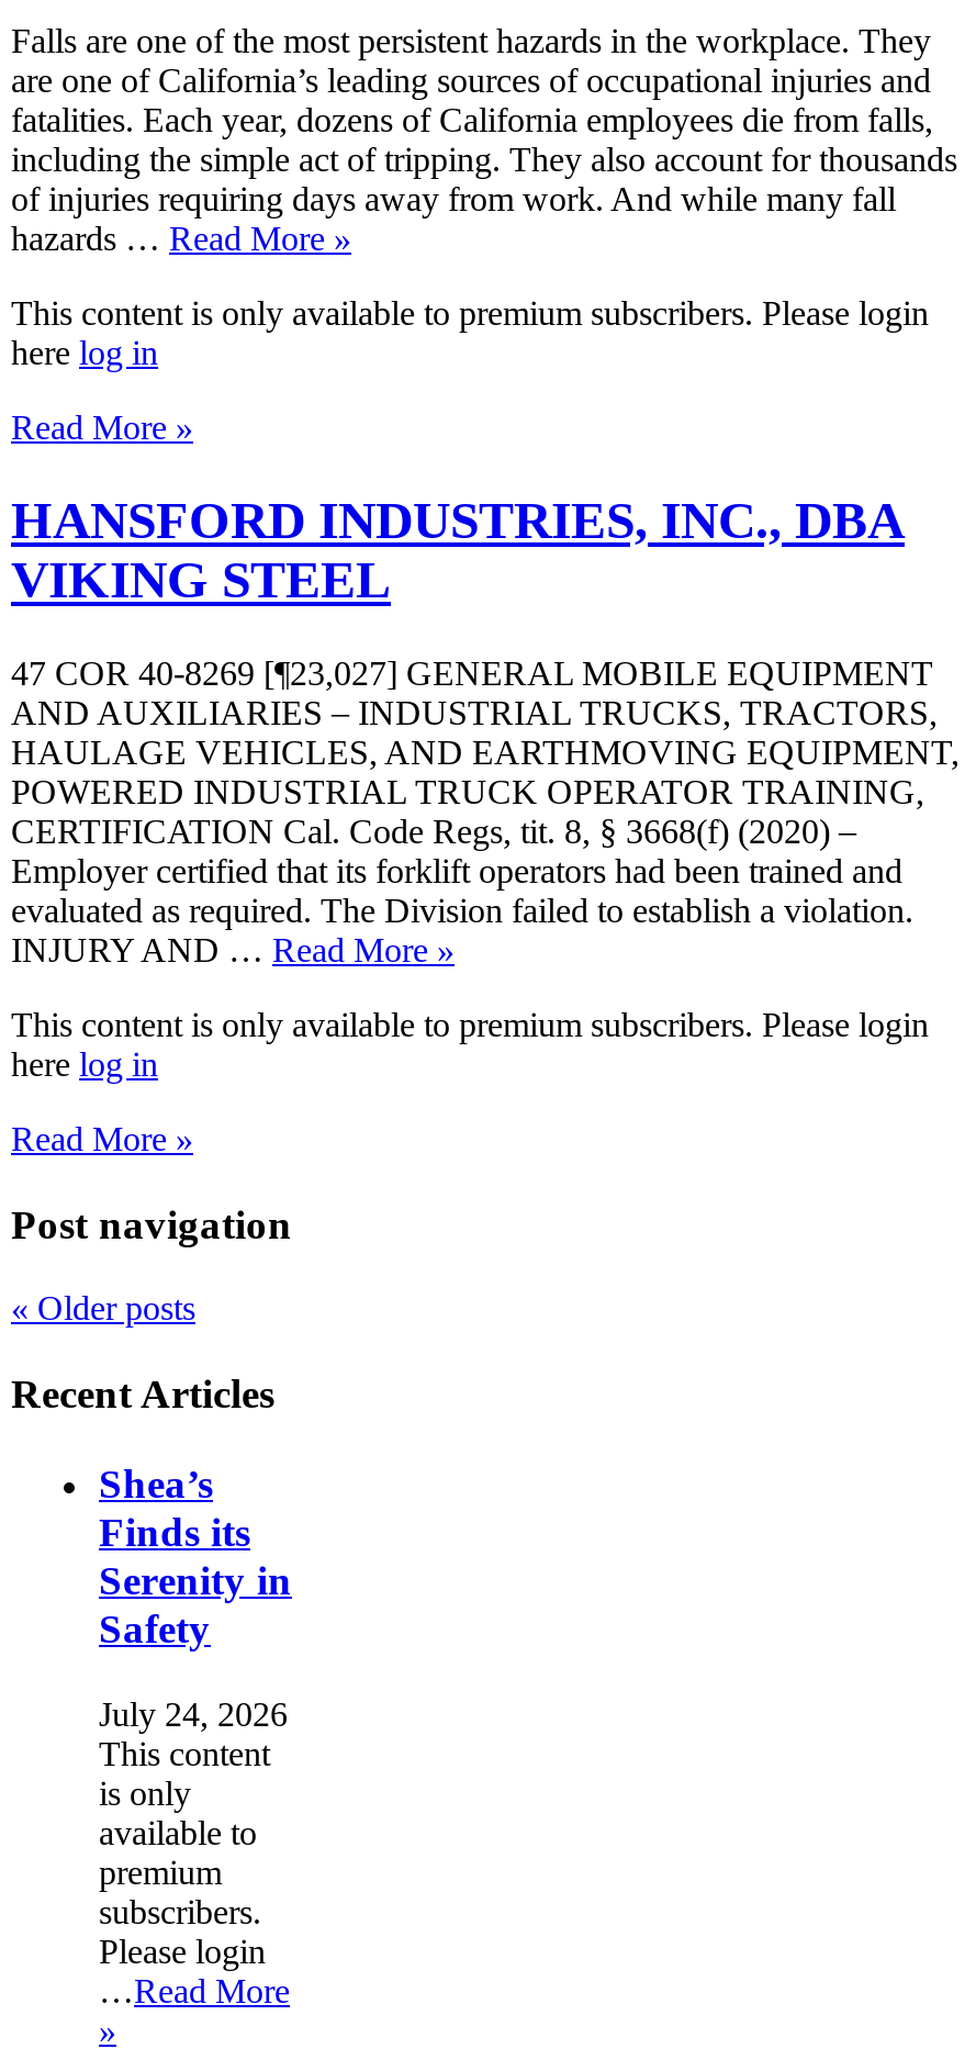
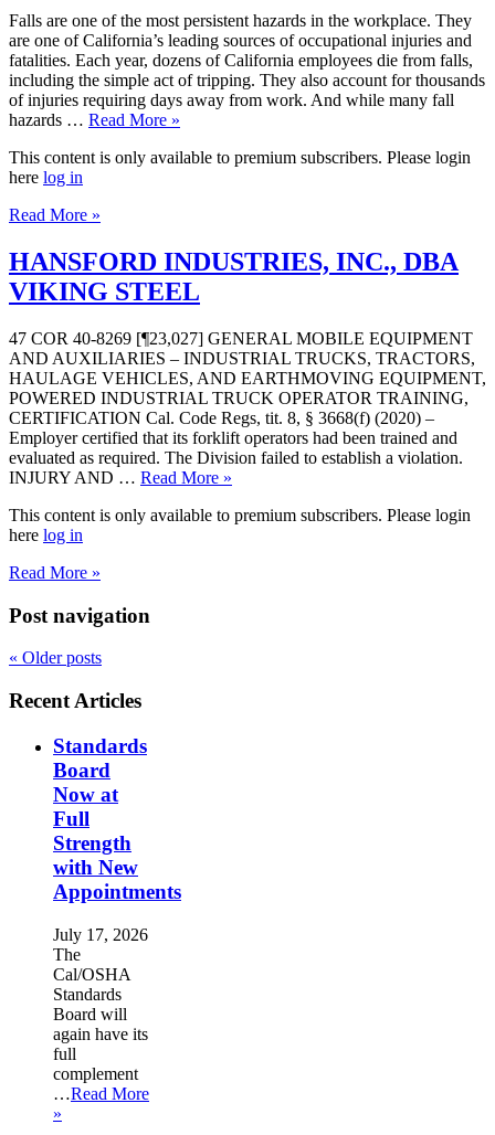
[99,1460,292,1651] Shea’s | Finds its | Serenity in | Safety -> [53,734,181,903] Standards | Board | Now at | Full | Strength | with New | Appointments
[99,1694,288,1969] July 24, 2026 | This content | is only | available to | premium | subscribers. | Please login -> [53,925,148,1083] July 17, 2026 | The | Cal/OSHA | Standards | Board will | again have its | full | complement

